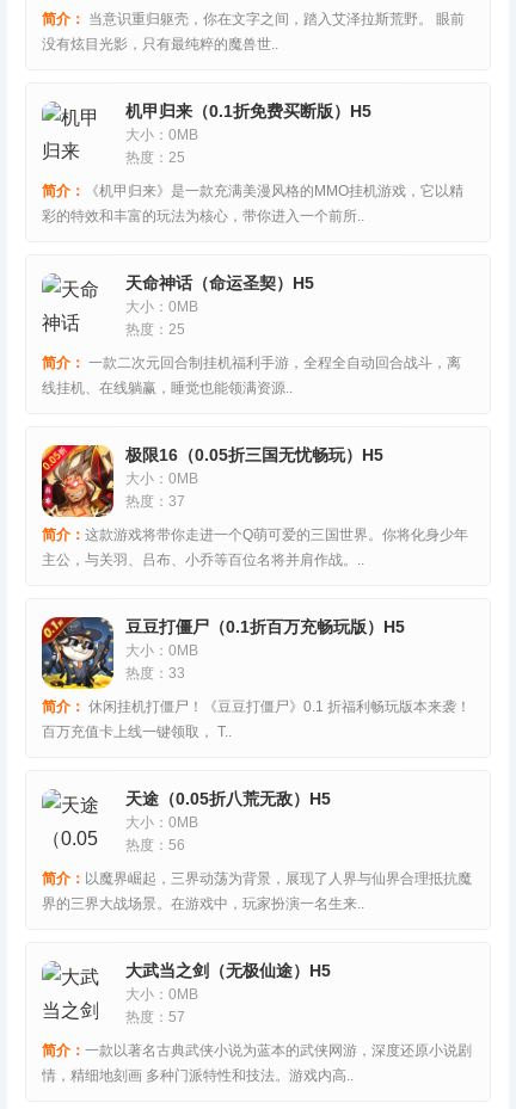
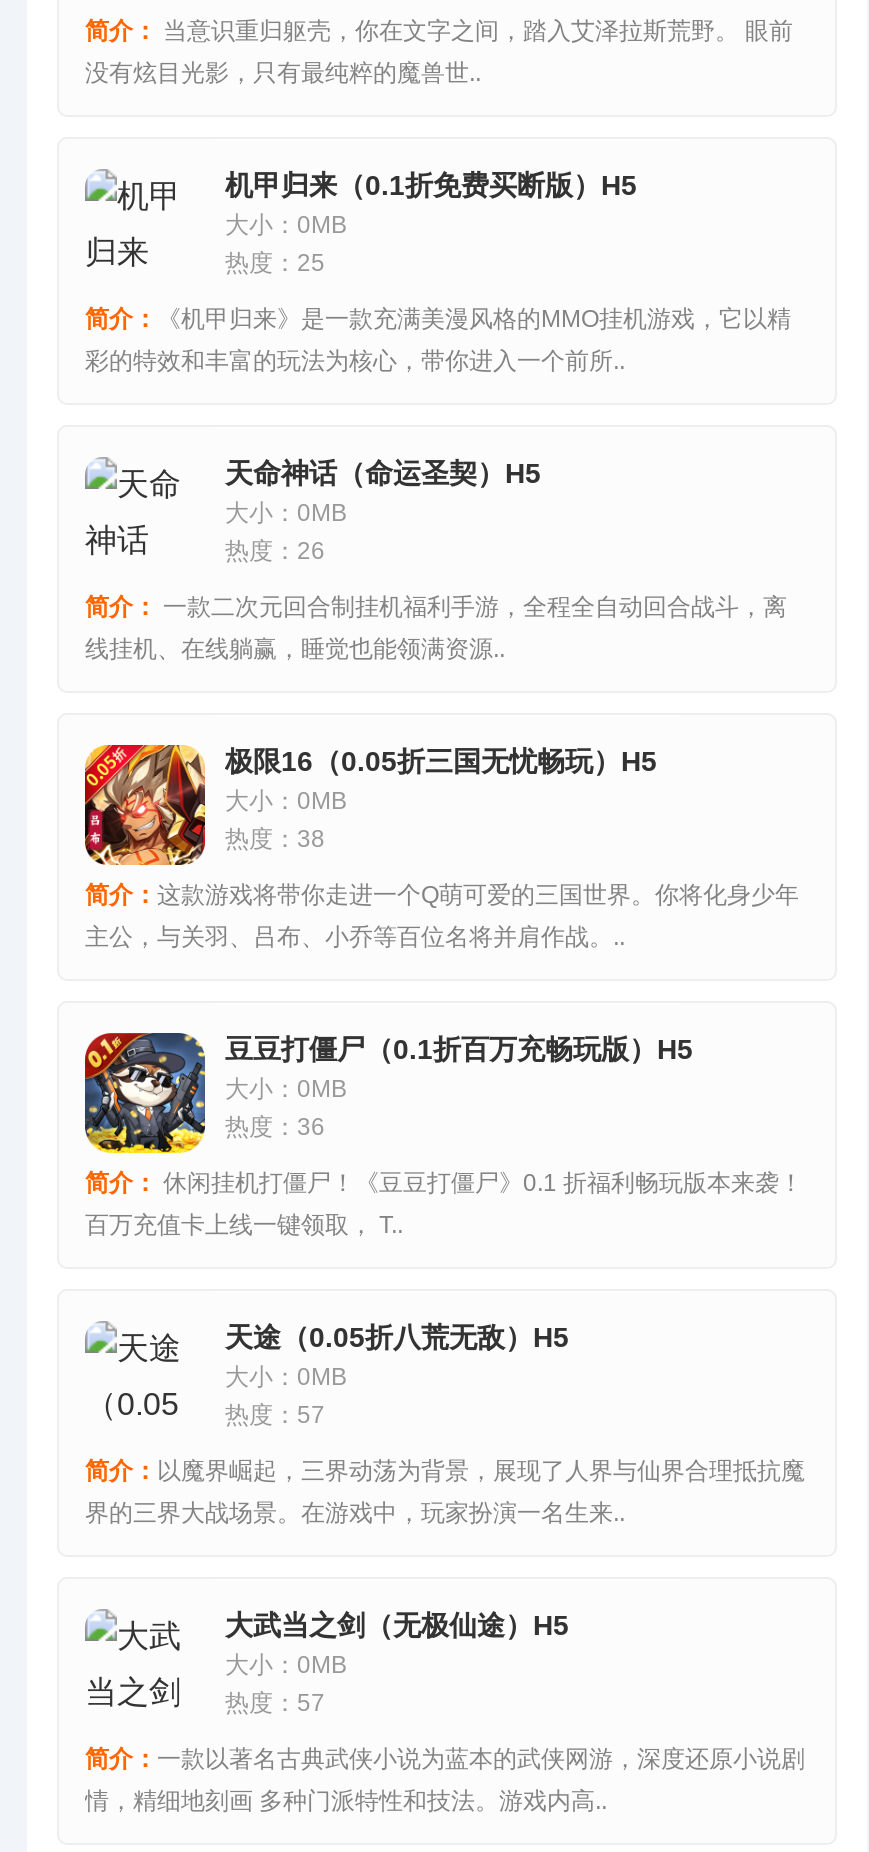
[125,321,185,338] 热度：25 -> [225,537,325,565] 热度：26
[125,493,185,510] 热度：37 -> [225,825,325,853] 热度：38
[125,665,185,682] 热度：33 -> [225,1113,325,1141] 热度：36
[125,837,185,854] 热度：56 -> [225,1401,325,1429] 热度：57

